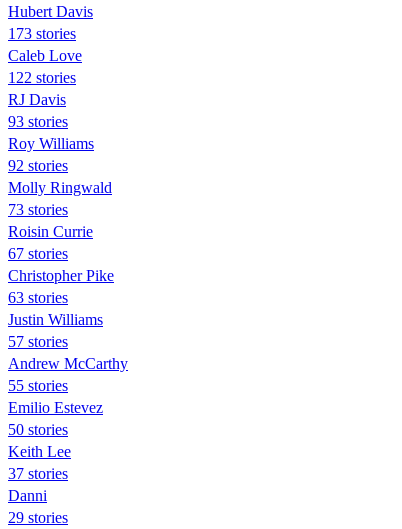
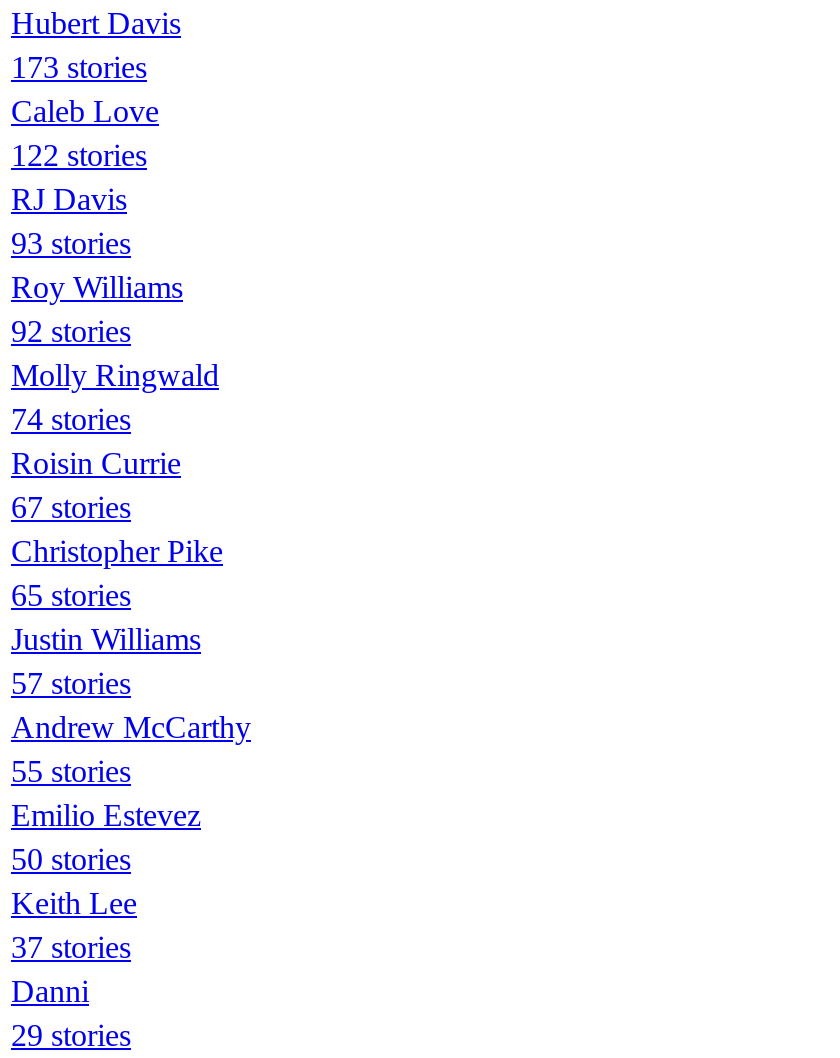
[8,201,68,218] 73 stories -> [11,402,131,436] 74 stories
[8,289,68,306] 63 stories -> [11,578,131,612] 65 stories

